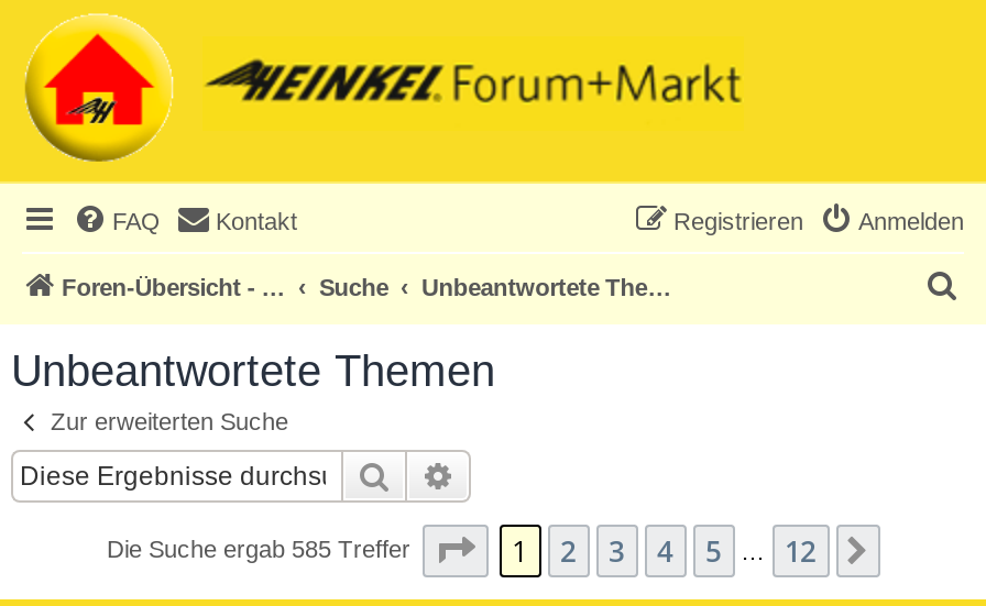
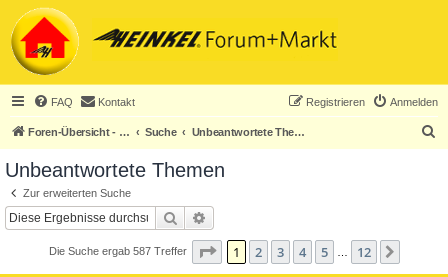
[107,534,417,561] Die Suche ergab 585 Treffer -> [48,244,189,256] Die Suche ergab 587 Treffer

